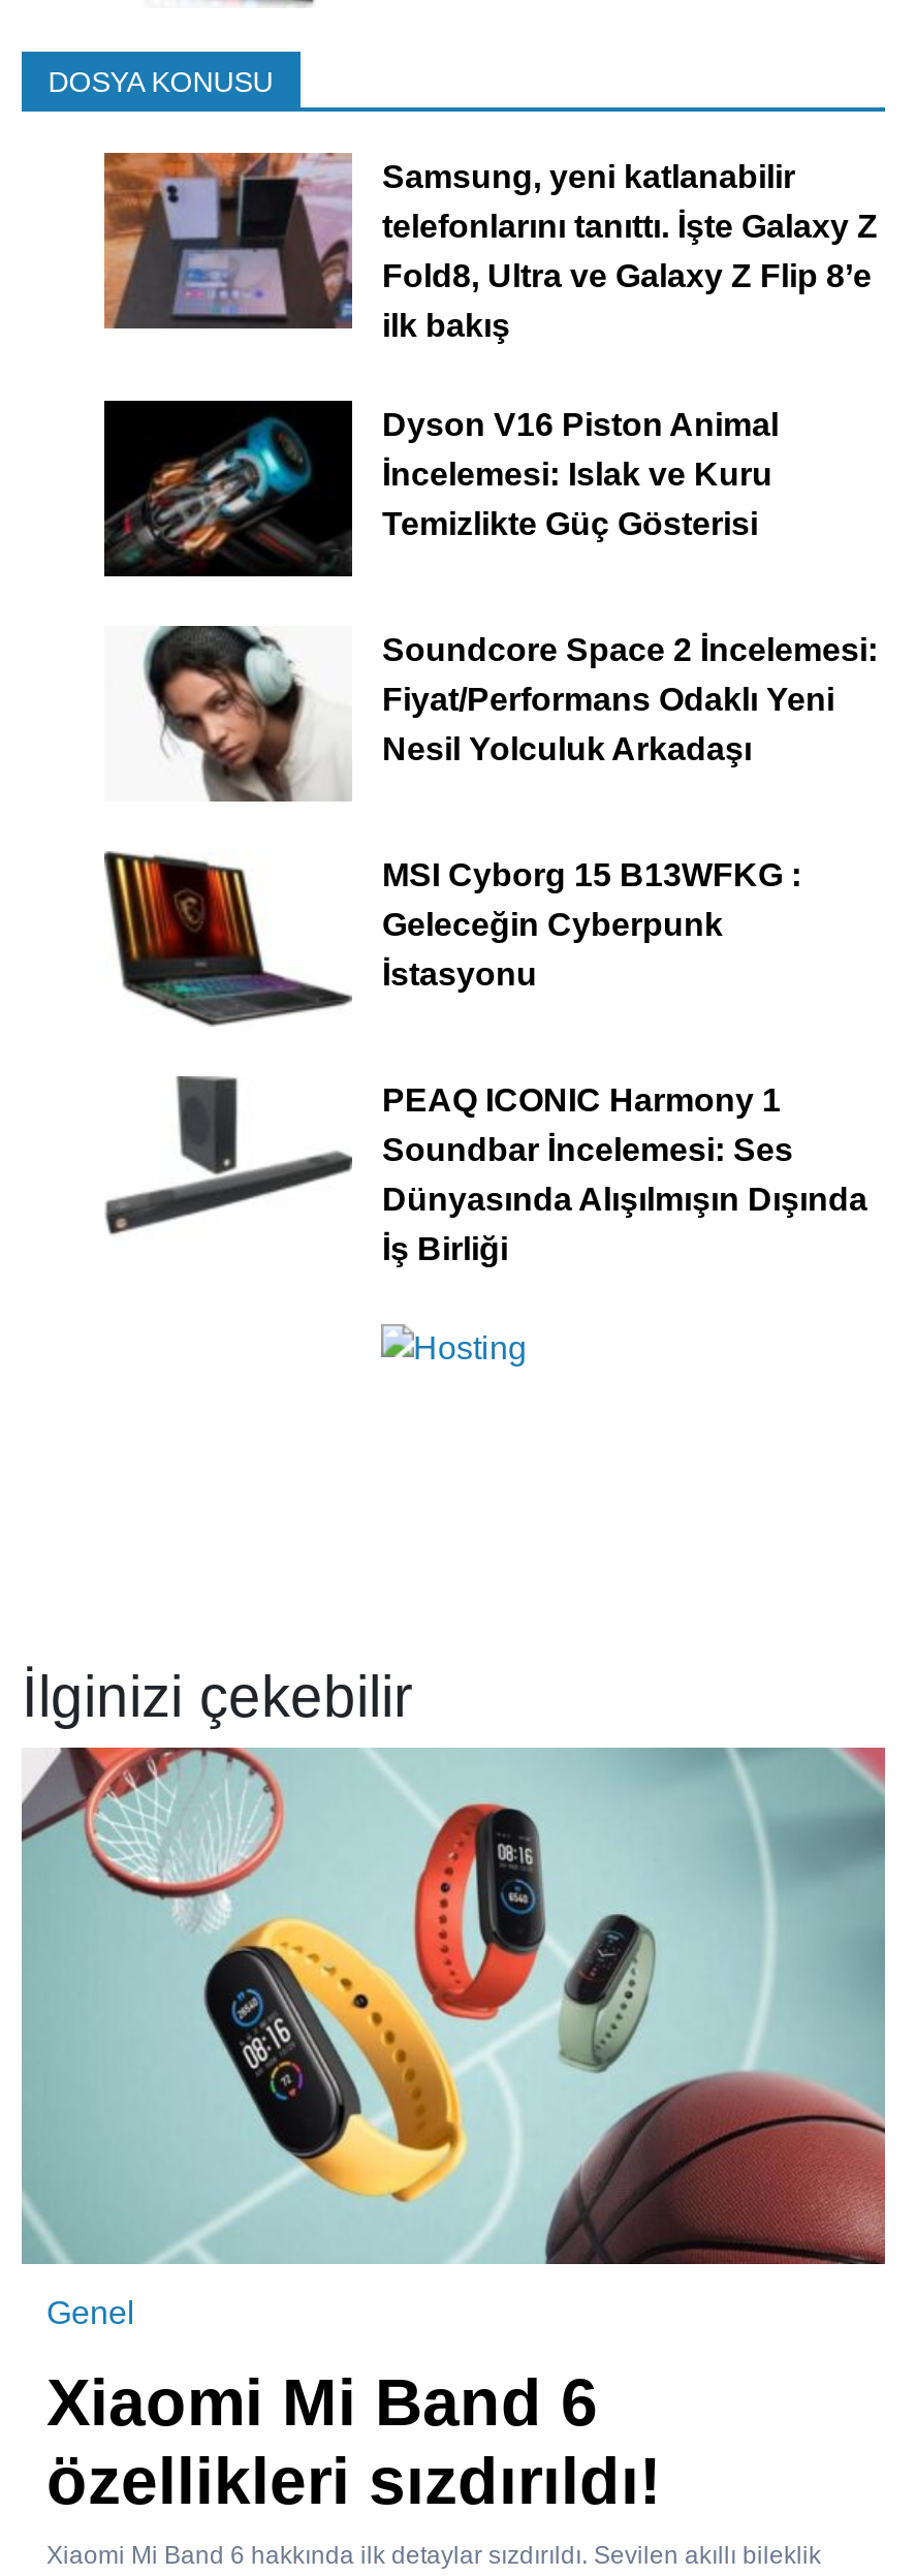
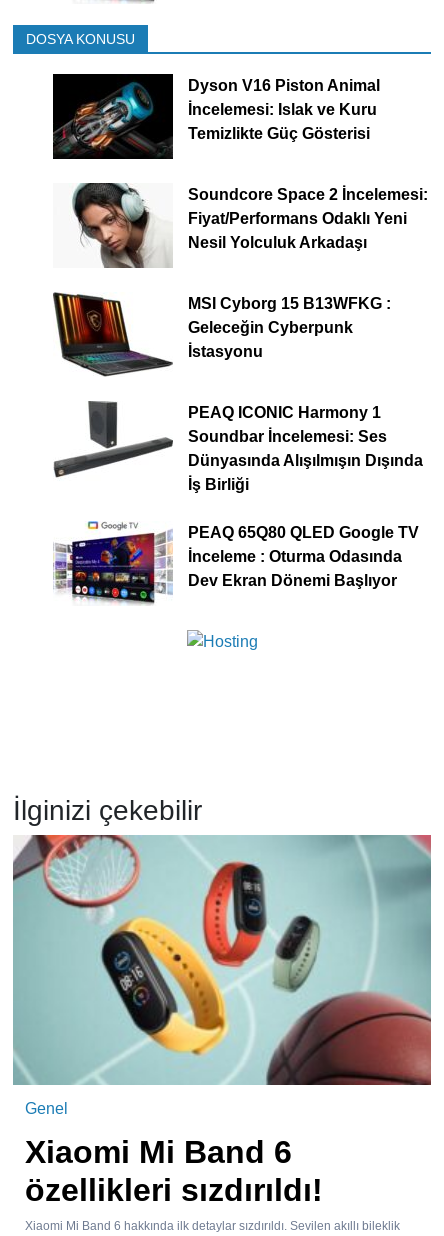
[102,151,878,342] [image] | Samsung, yeni katlanabilir | telefonlarını tanıttı. İşte Galaxy Z | Fold8, Ultra ve Galaxy Z Flip 8’e | ilk bakış -> none
moved [102,403,878,1266] -> [52,75,427,493]: [image] | Dyson V16 Piston Animal | İncelemesi: Islak ve Kuru | ... | Dünyasında Alışılmışın Dışında | İş Birliği
none -> [53,520,418,605] [image] | PEAQ 65Q80 QLED Google TV | İnceleme : Oturma Odasında | Dev Ekran Dönemi Başlıyor

